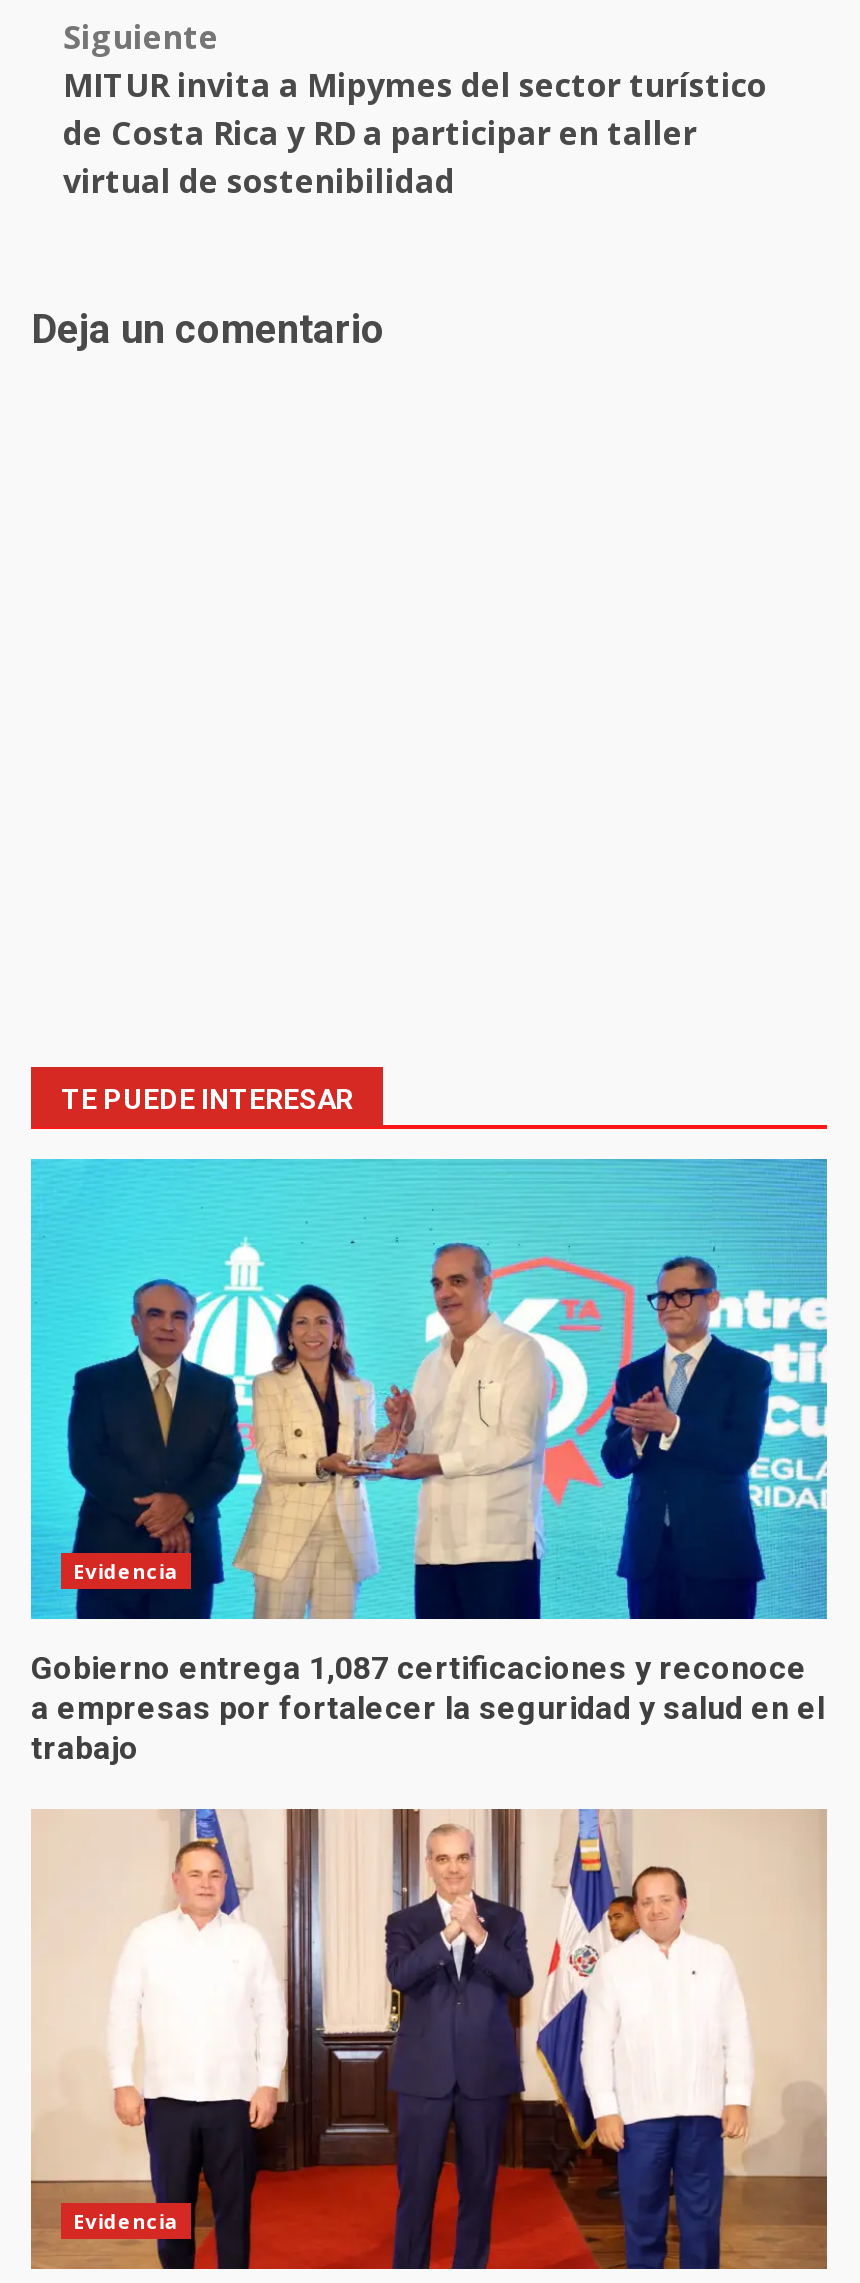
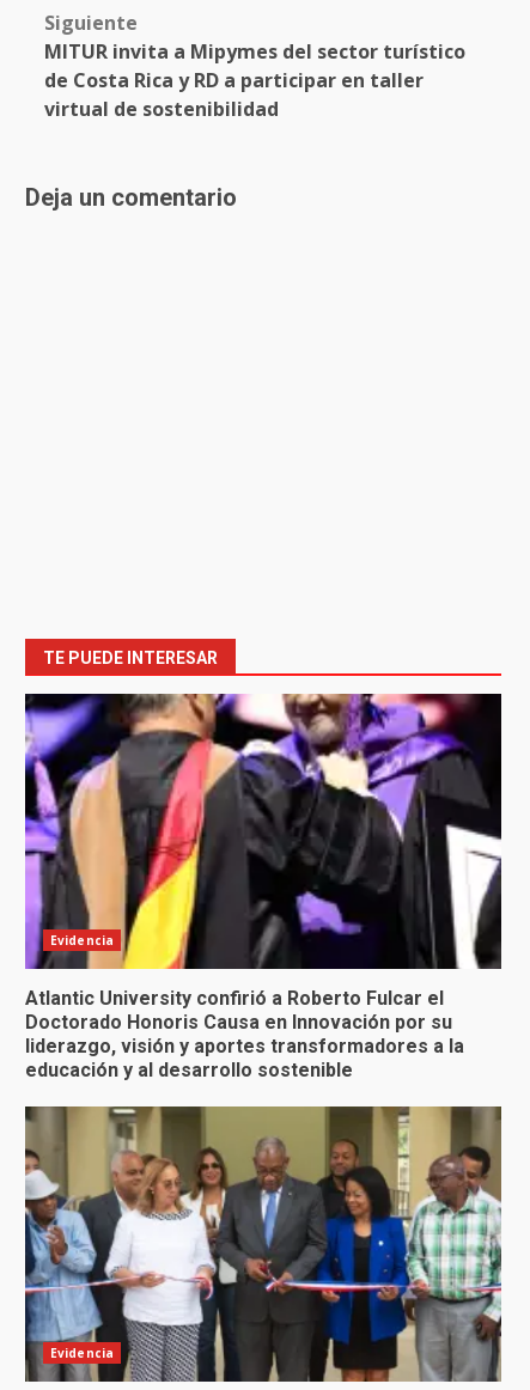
[29,1156,829,1768] [image] | Gobierno entrega 1,087 certificaciones y reconoce | a empresas por fortalecer la seguridad y salud en el | trabajo -> [24,693,502,1081] [image] | Atlantic University confirió a Roberto Fulcar el | Doctorado Honoris Causa en Innovación por su | liderazgo, visión y aportes transformadores a la | educación y al desarrollo sostenible
[29,1810,827,2272] [image] -> [24,1105,501,1383] [image]

